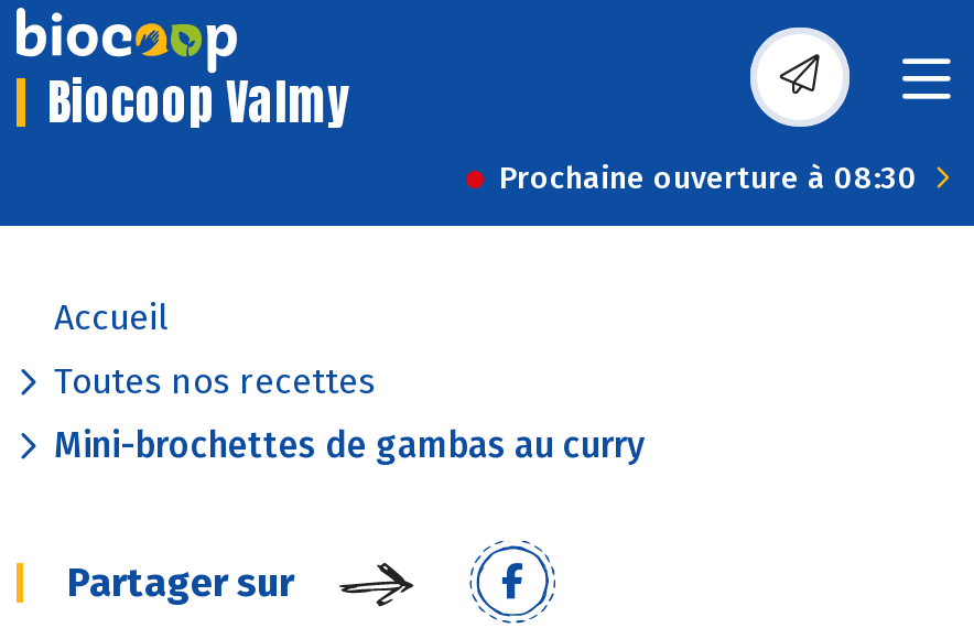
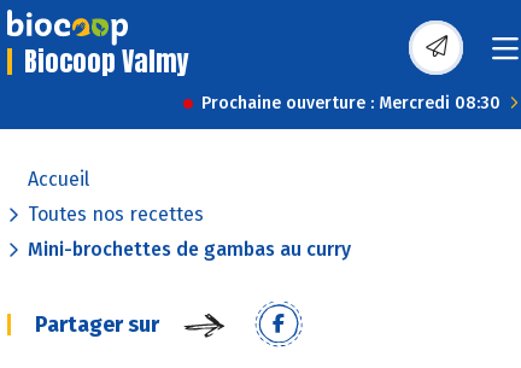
[499,160,918,197] Prochaine ouverture à 08:30 -> [201,93,500,113] Prochaine ouverture : Mercredi 08:30

